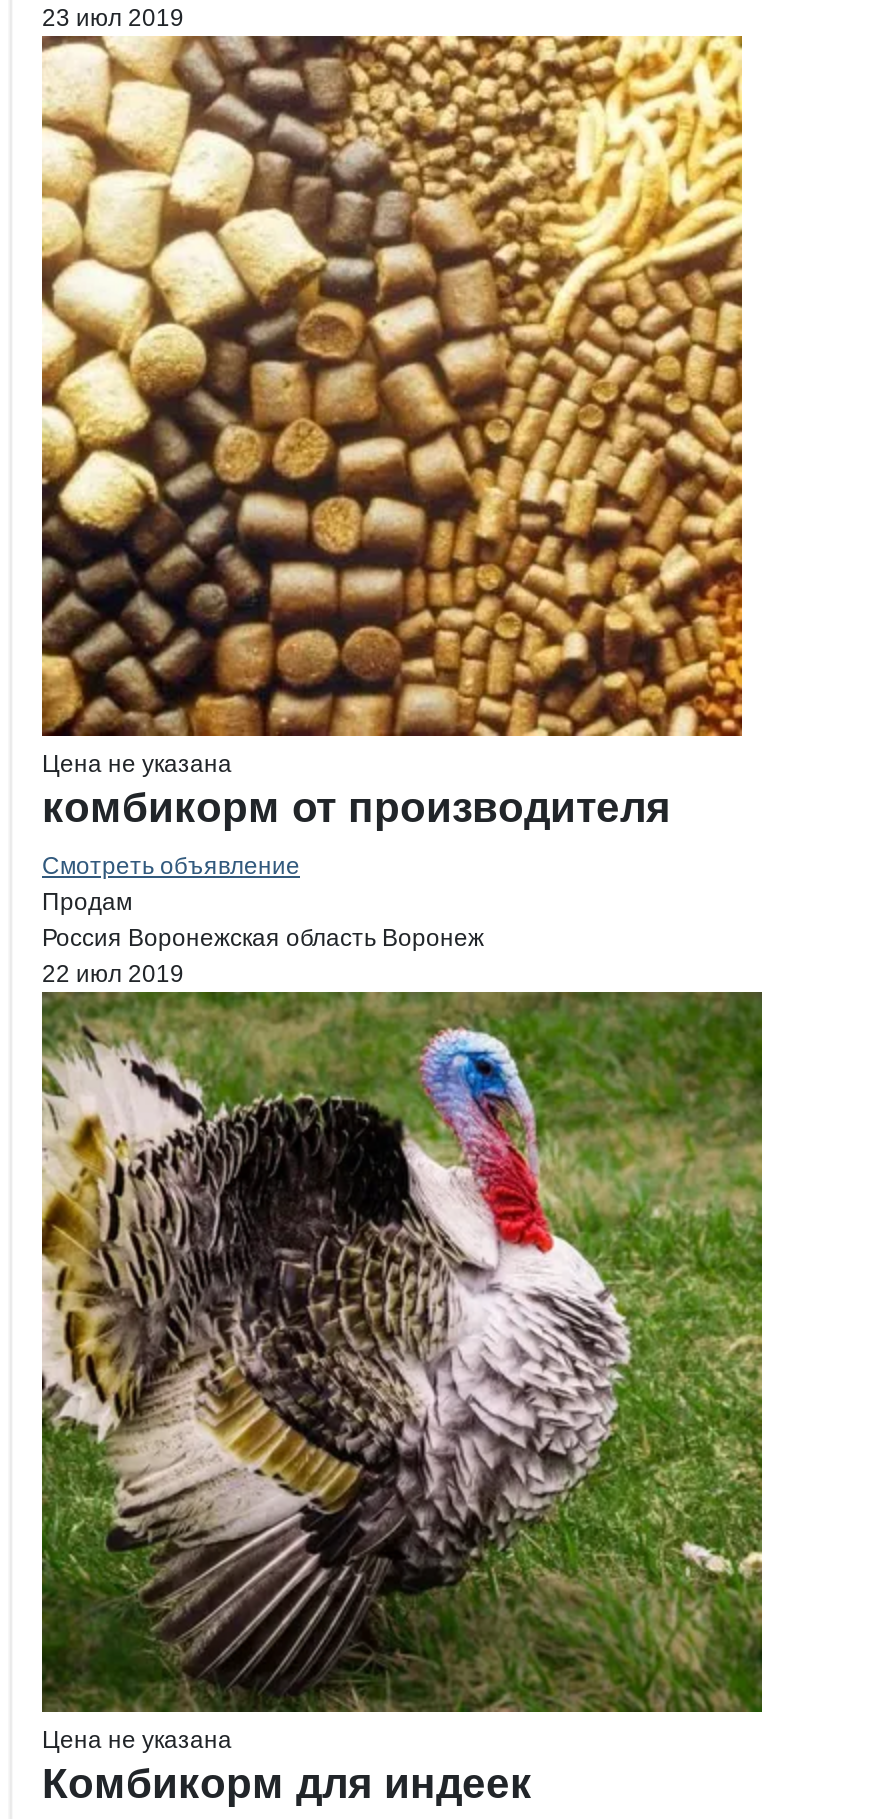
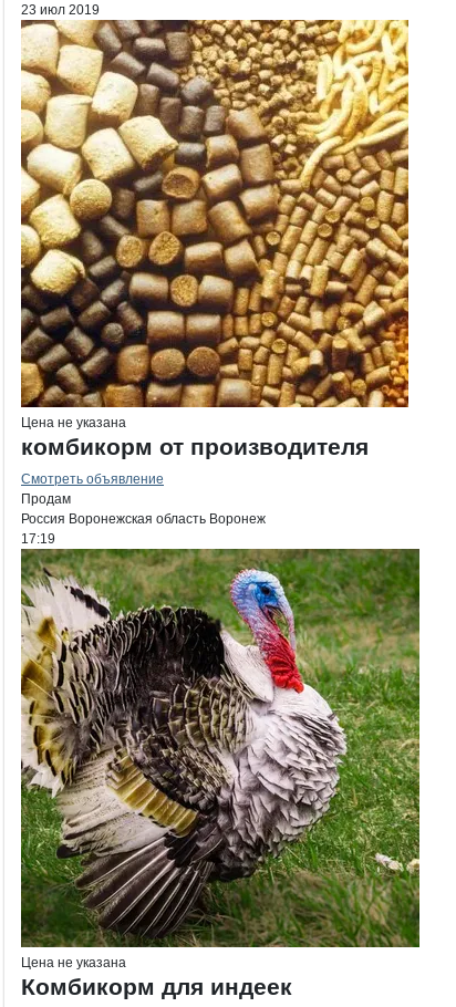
[42,960,184,988] 22 июл 2019 -> [21,531,55,547] 17:19

